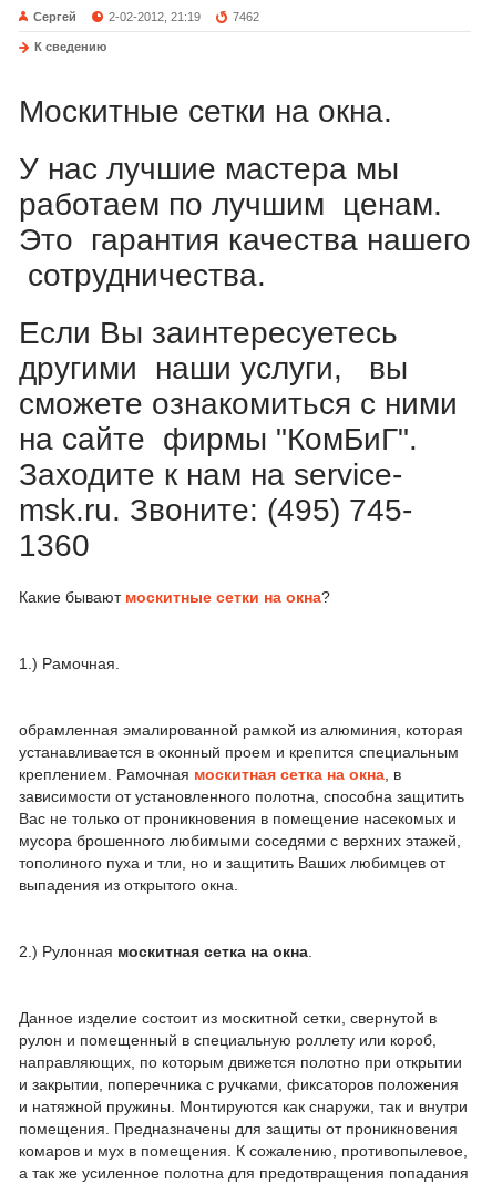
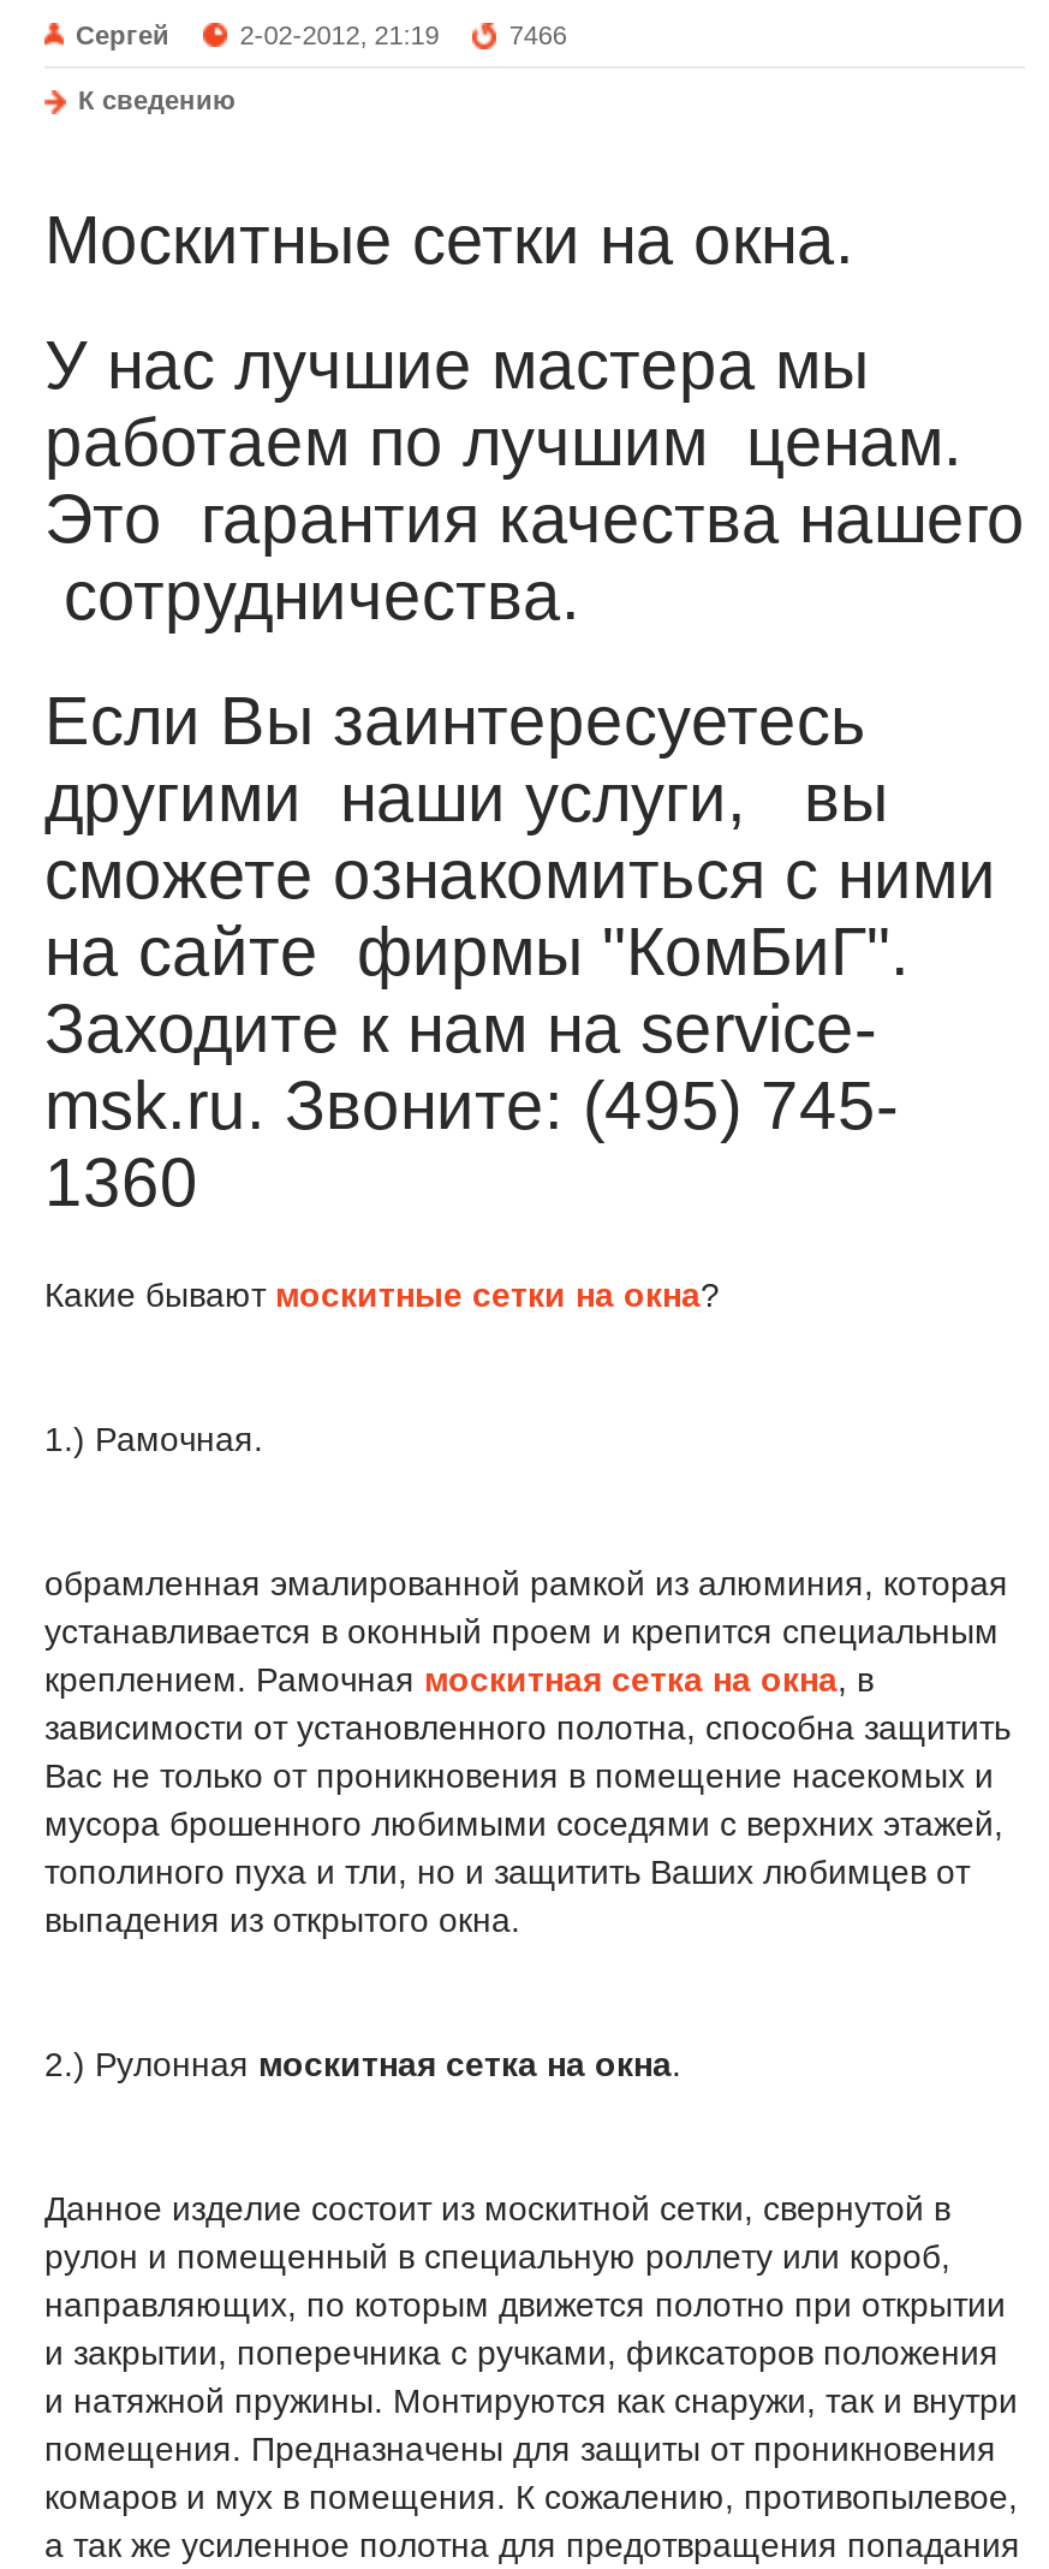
[233,10,260,23] 7462 -> [509,20,567,49] 7466

